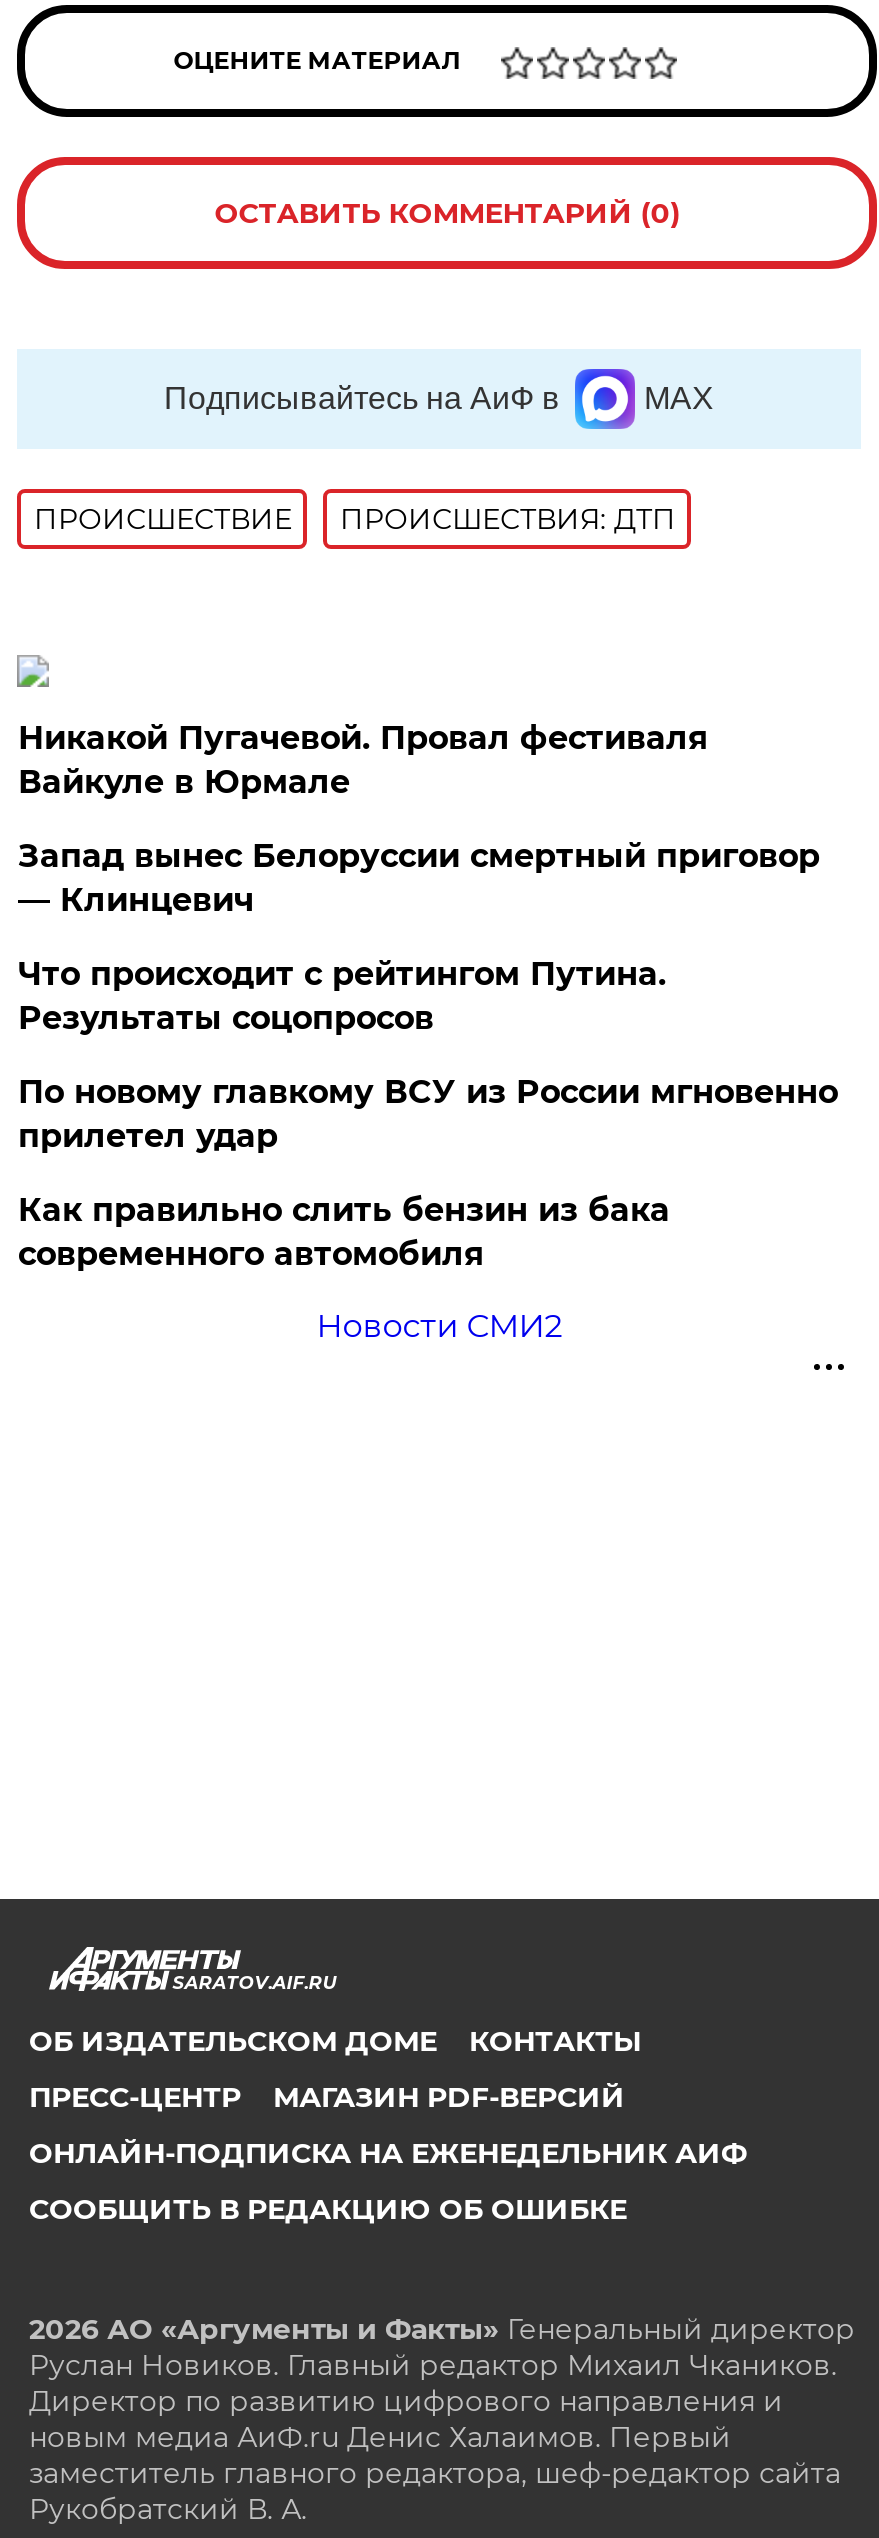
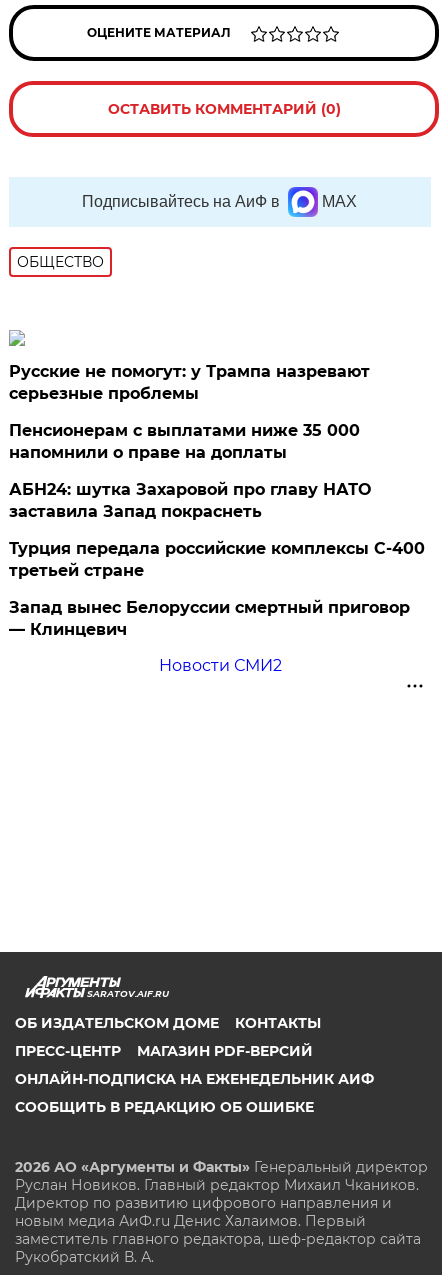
[34,502,676,538] ПРОИСШЕСТВИE | ПРОИСШЕСТВИЯ: ДТП -> [17,253,104,271] ОБЩЕСТВО
[18,720,708,802] Никакой Пугачевой. Провал фестиваля | Вайкуле в Юрмале -> [9,362,425,580] Русские не помогут: у Трампа назревают | серьезные проблемы | Пенсионерам с выплатами ниже 35 000 | напомнили о праве на доплаты | АБН24: шутка Захаровой про главу НАТО | заставила Запад покраснеть | Турция передала российские комплексы С-400 | третьей стране
moved [18,838,820,920] -> [9,598,410,639]: Запад вынес Белоруссии смертный приговор | — Клинцевич
[18,956,838,1274] Что происходит с рейтингом Путина. | Результаты соцопросов | По новому главкому ВСУ из России мгновенно | прилетел удар | Как правильно слить бензин из бака | современного автомобиля -> none

